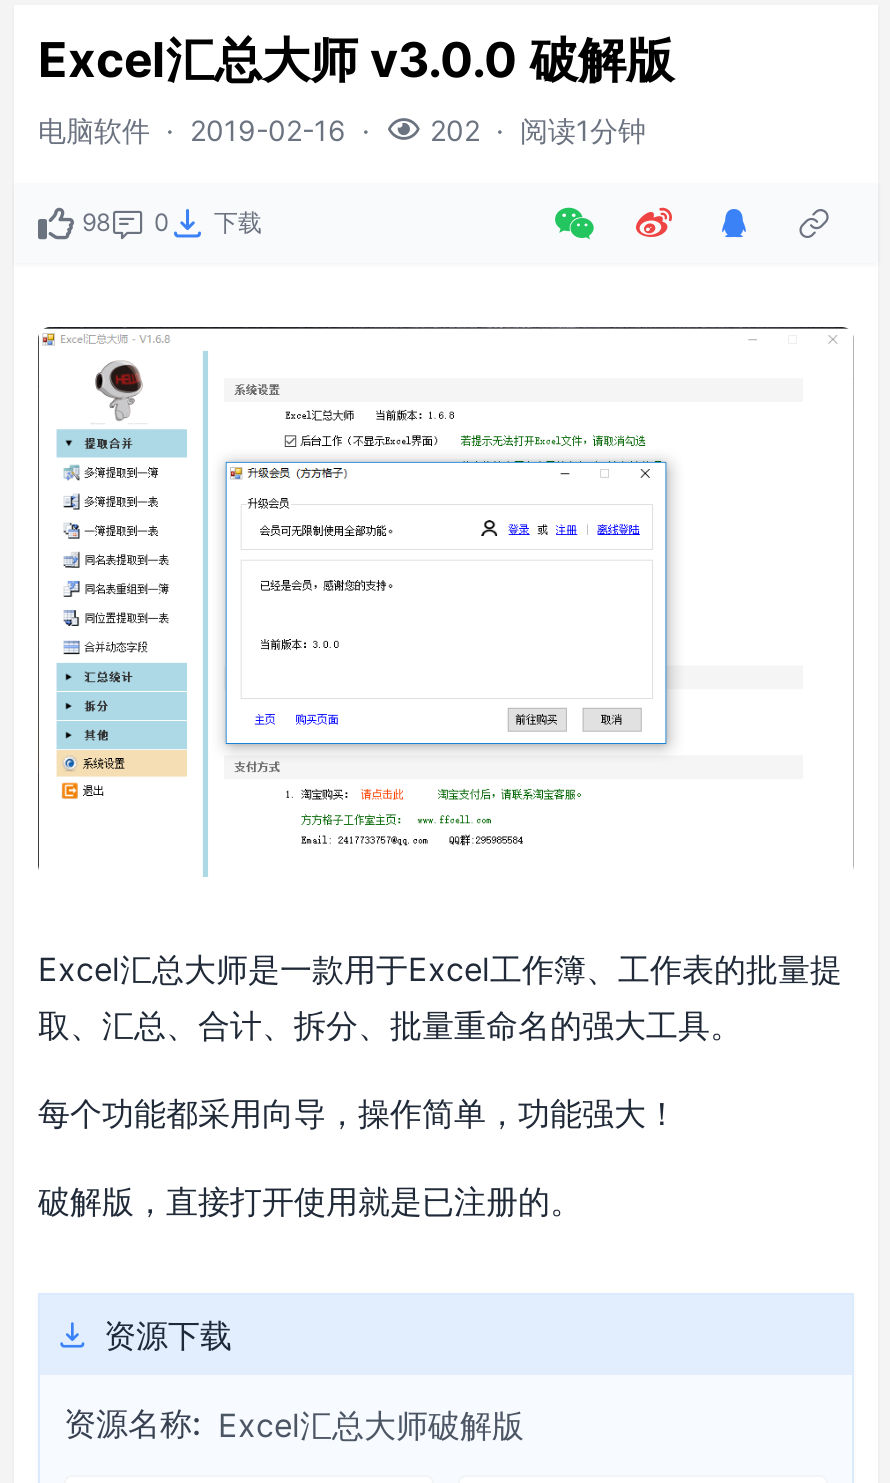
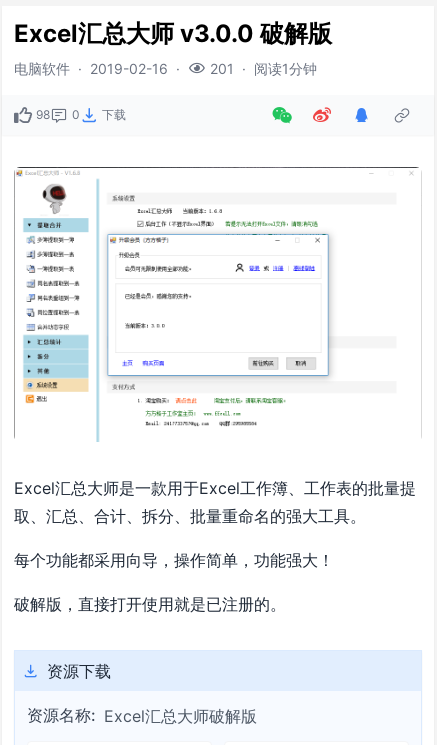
[38,112,646,147] 电脑软件 · 2019-02-16 · 202 · 阅读1分钟 -> [14,59,317,77] 电脑软件 · 2019-02-16 · 201 · 阅读1分钟

